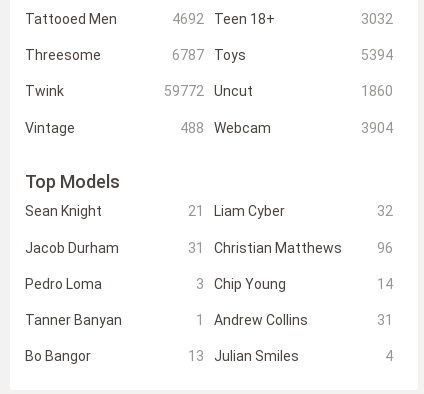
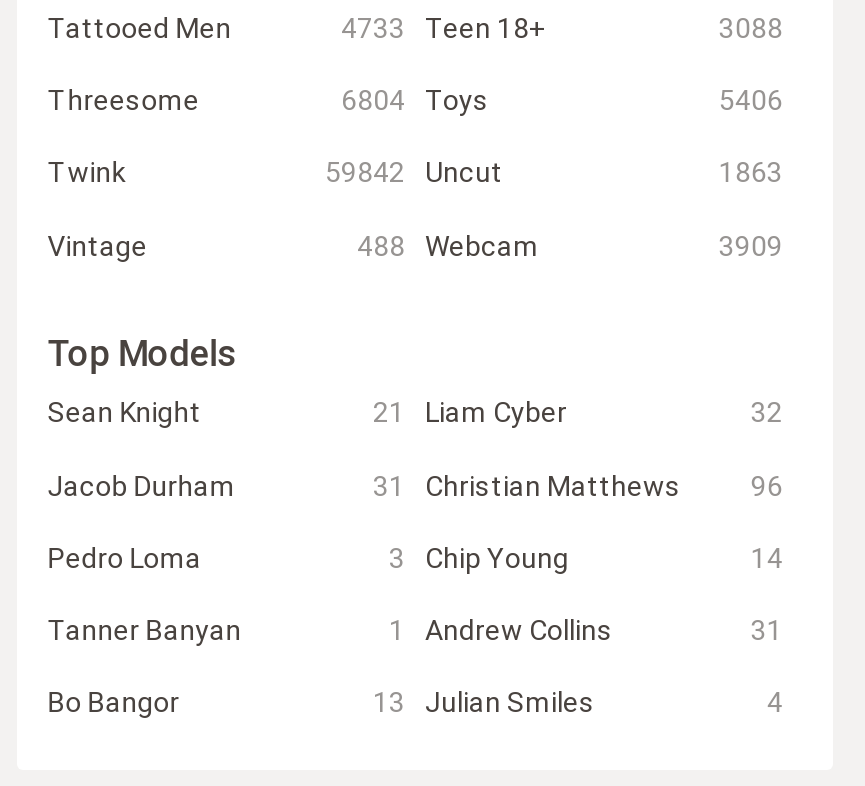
[172,11,275,27] 4692 Teen 18+ -> [341,12,547,44] 4733 Teen 18+
[361,11,393,27] 3032 -> [719,12,783,44] 3088
[172,47,246,63] 6787 Toys -> [341,85,489,117] 6804 Toys
[361,47,393,63] 5394 -> [719,85,783,117] 5406
[164,83,253,99] 59772 Uncut -> [325,157,503,189] 59842 Uncut
[361,83,393,99] 1860 -> [719,157,783,189] 1863
[361,120,393,136] 3904 -> [719,229,783,261] 3909

